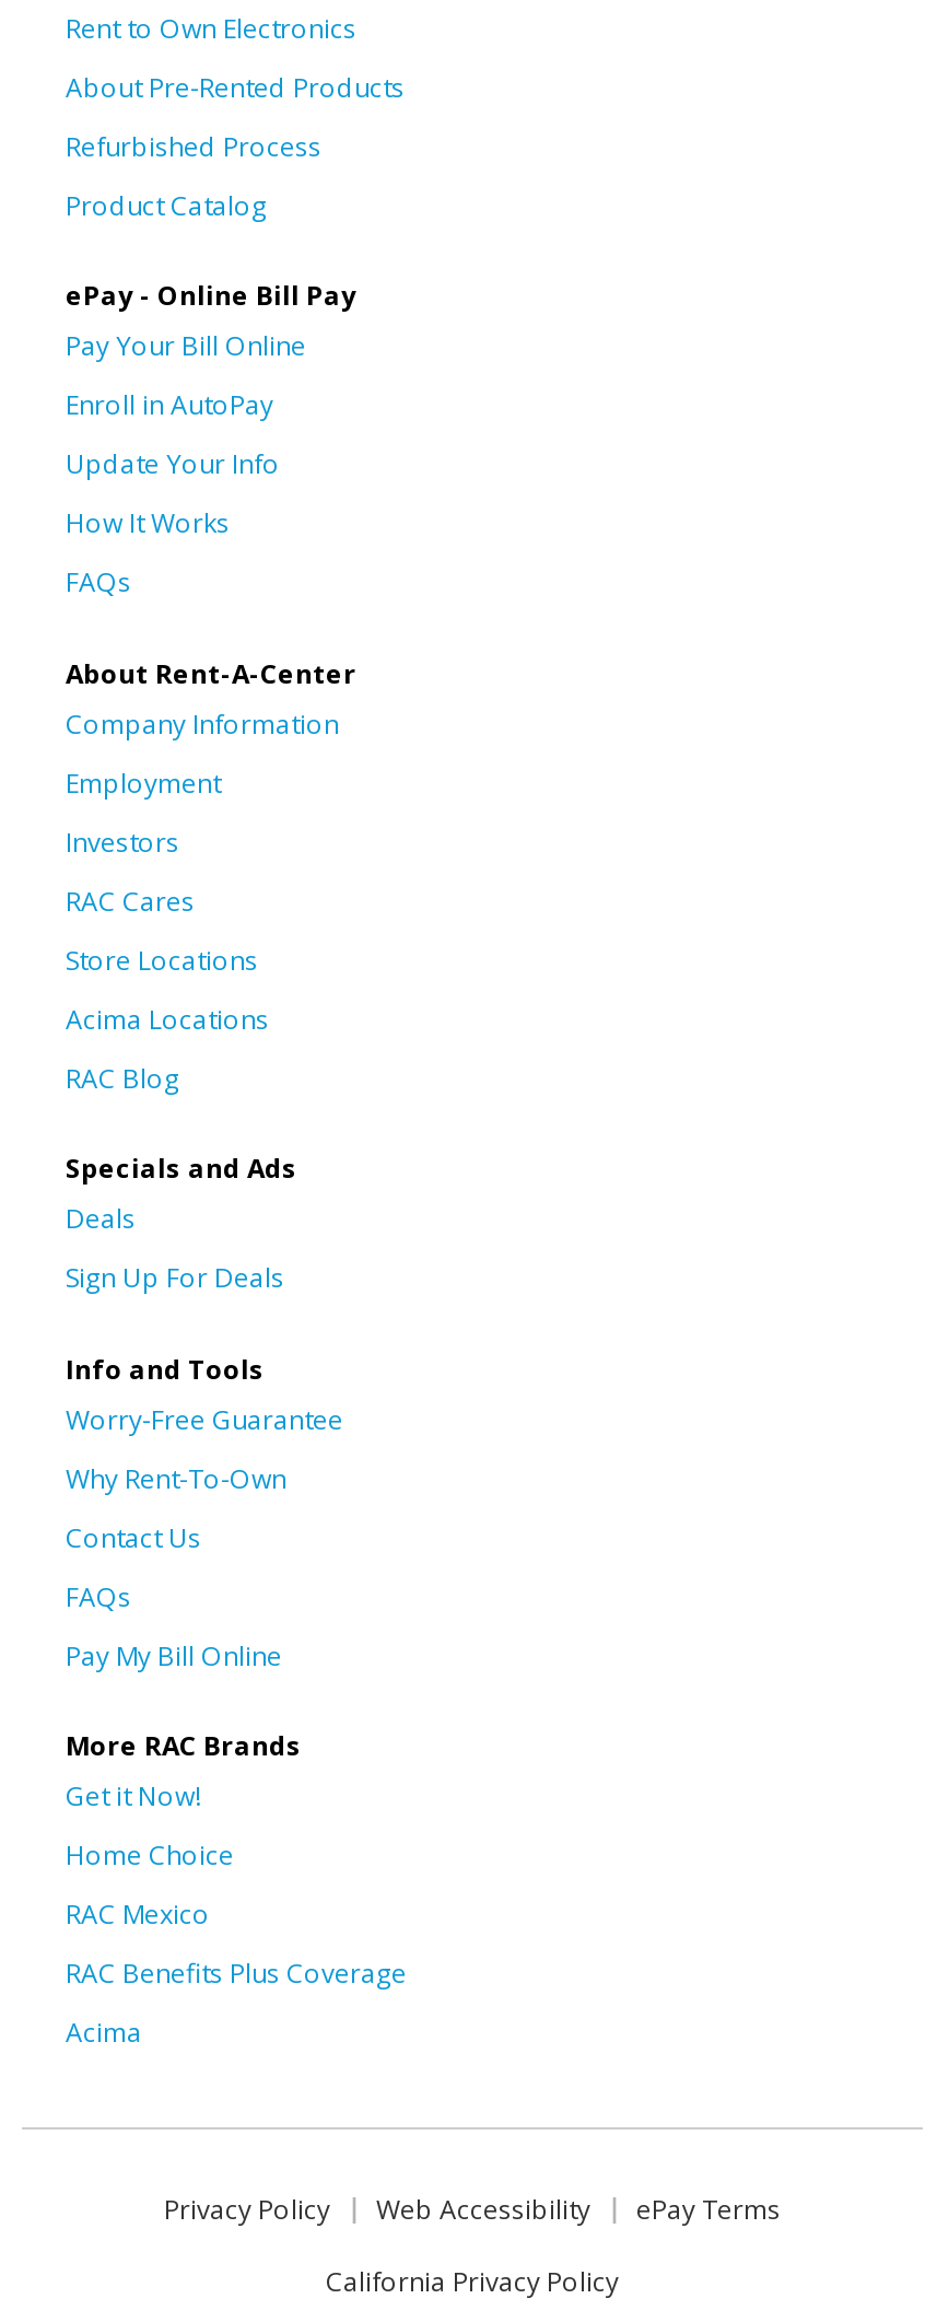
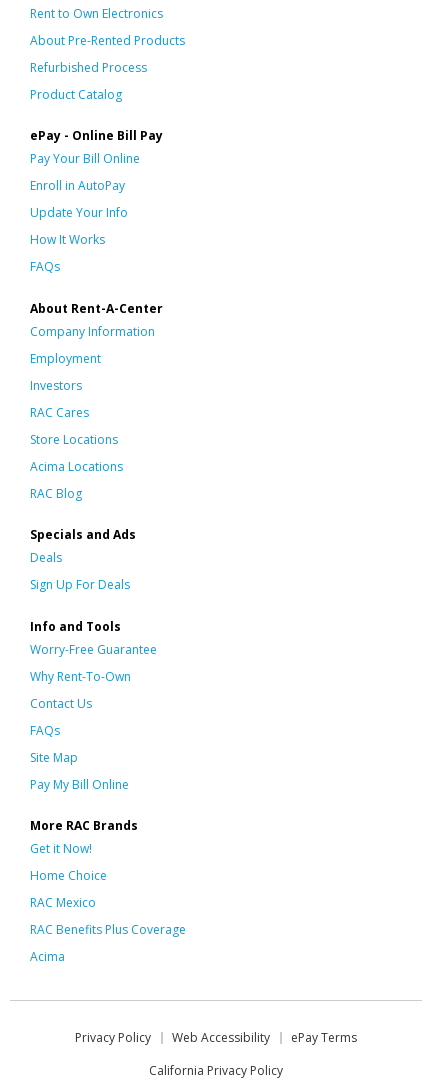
none -> [30,749,78,766] Site Map

